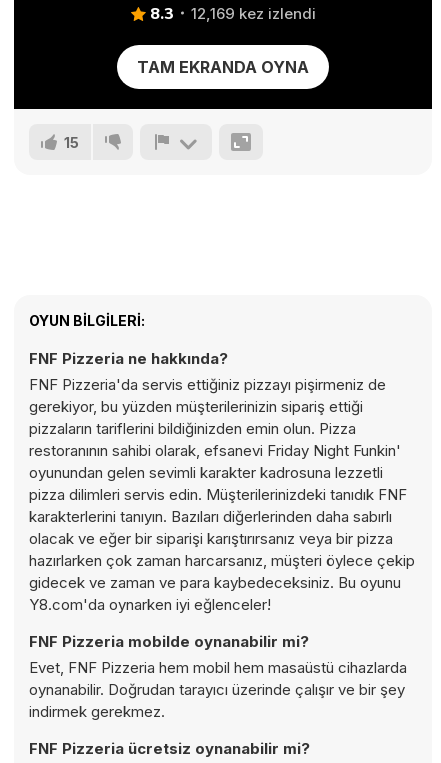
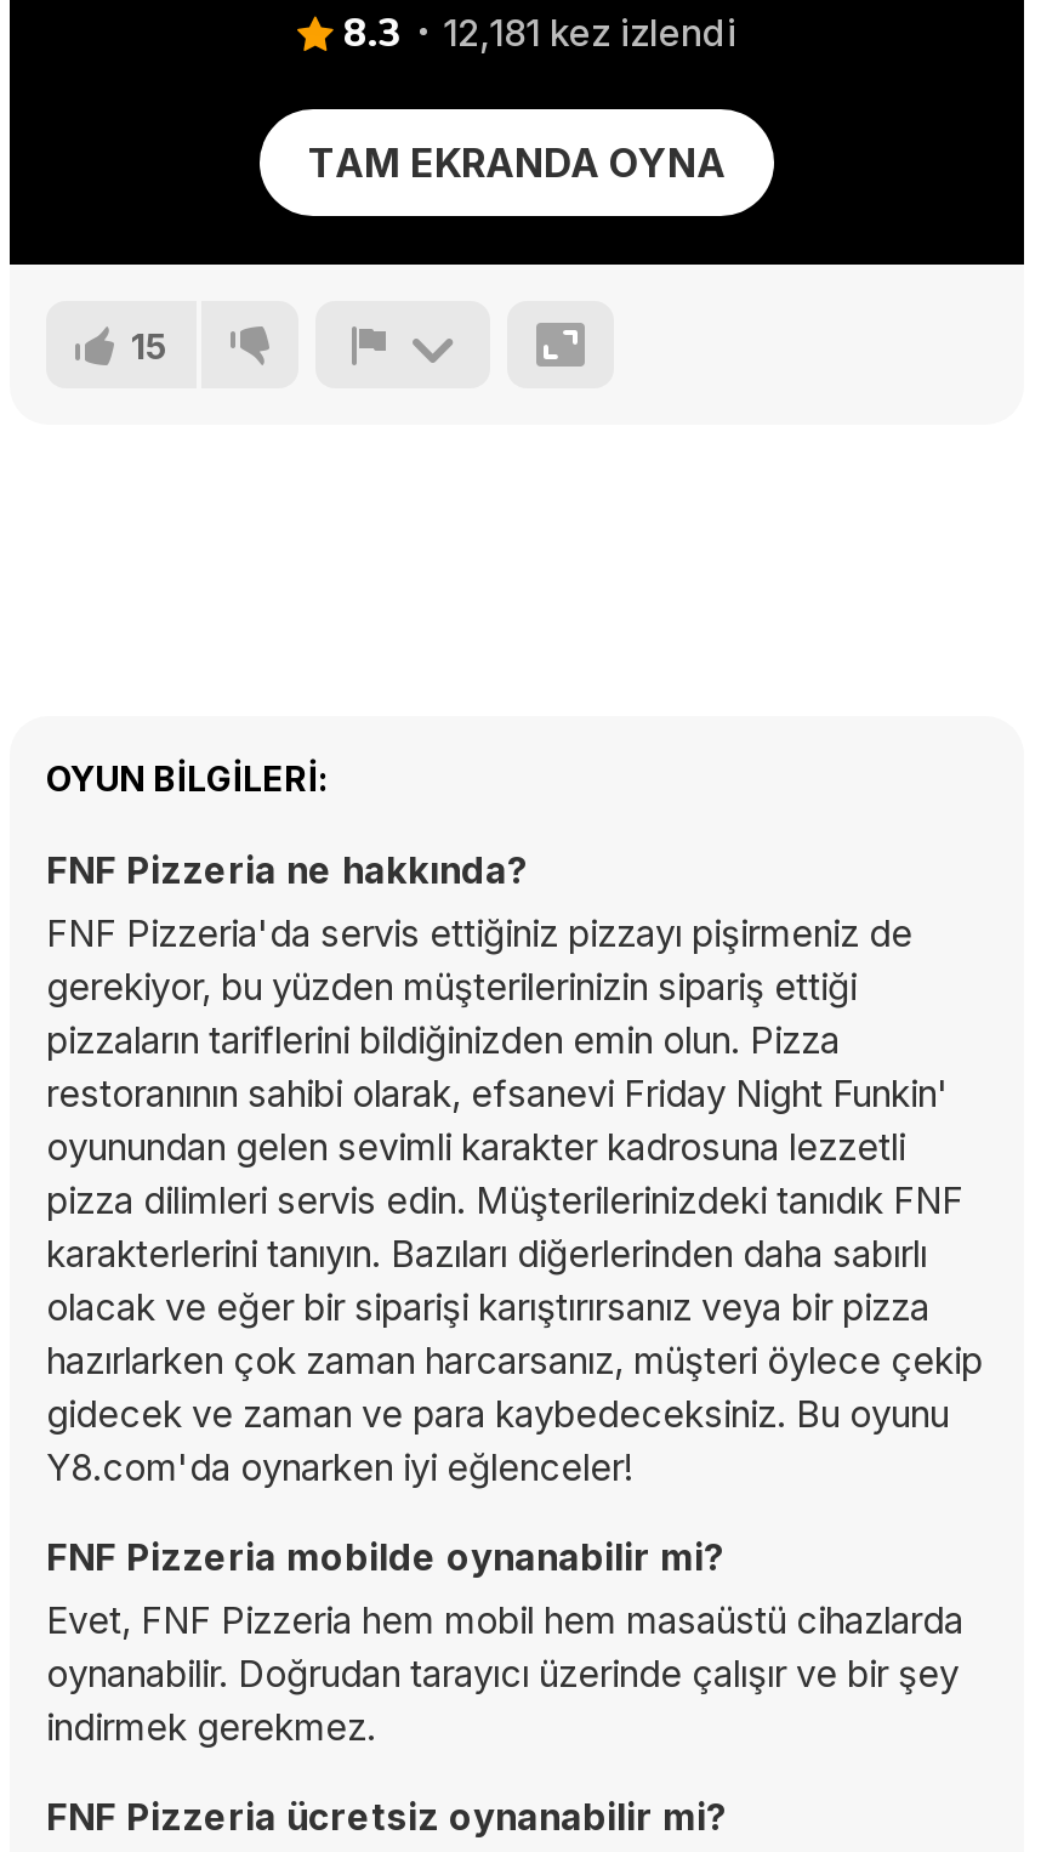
[149,3,315,25] 8.3 12,169 kez izlendi -> [343,7,736,61] 8.3 12,181 kez izlendi

